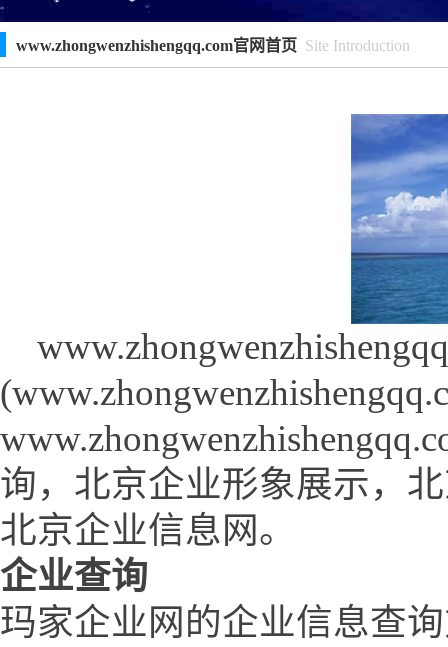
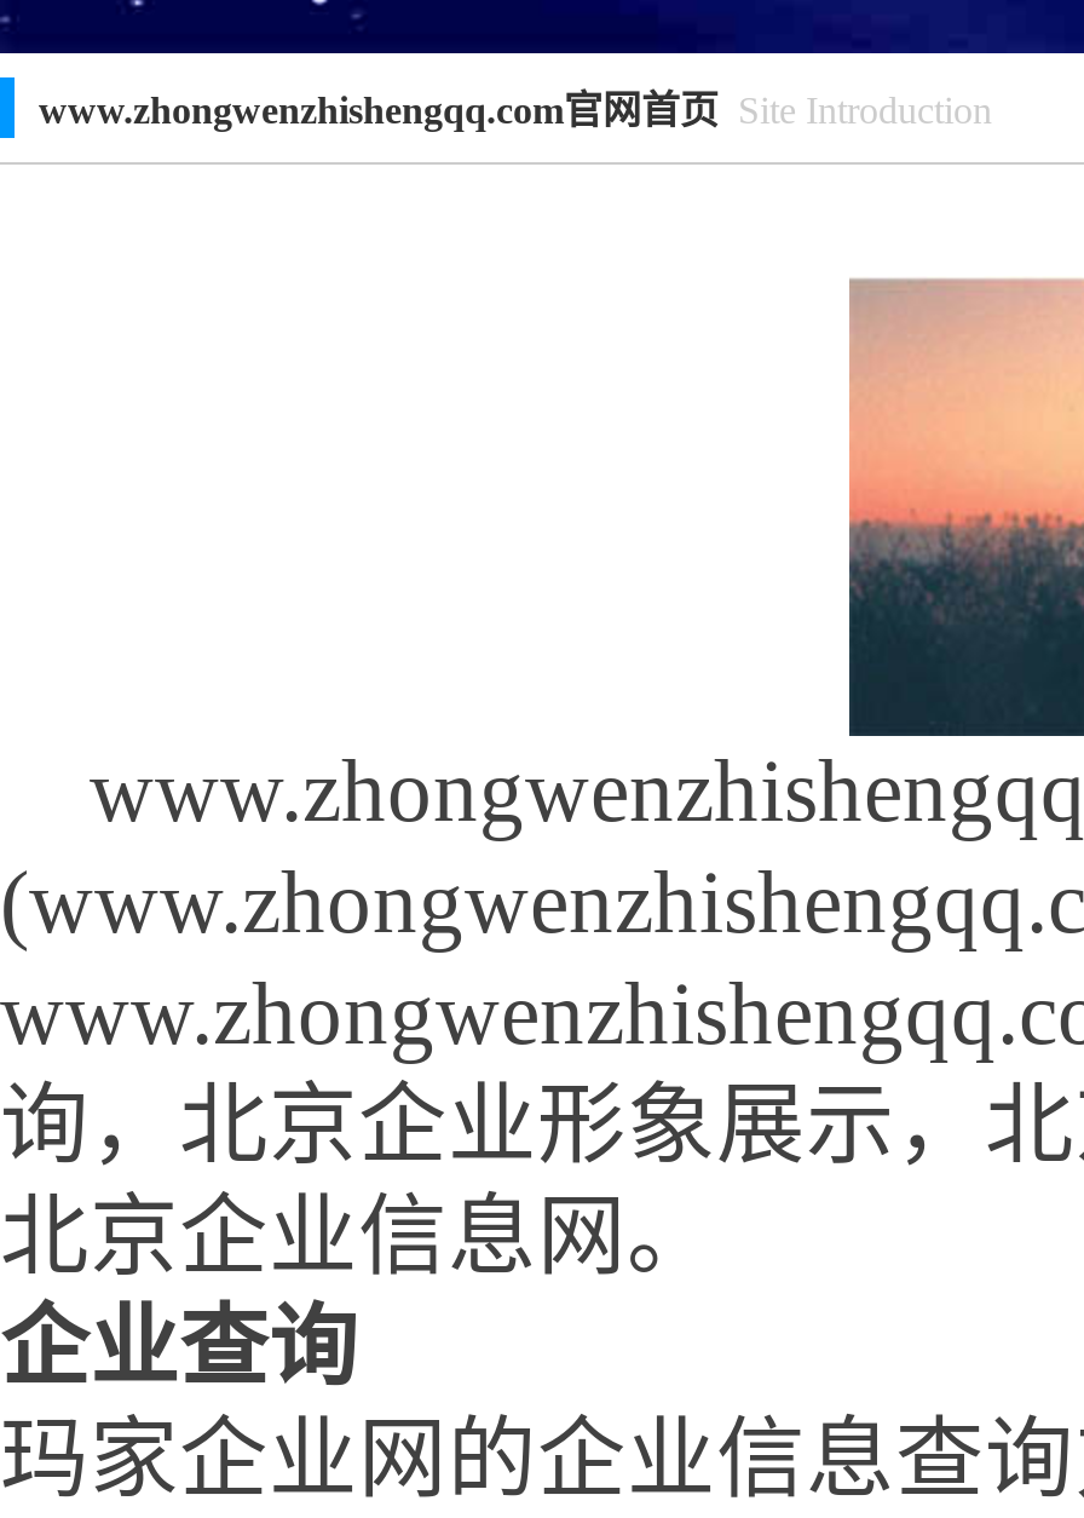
[350,113,445,324] [image] -> [847,276,1077,736] [image]

